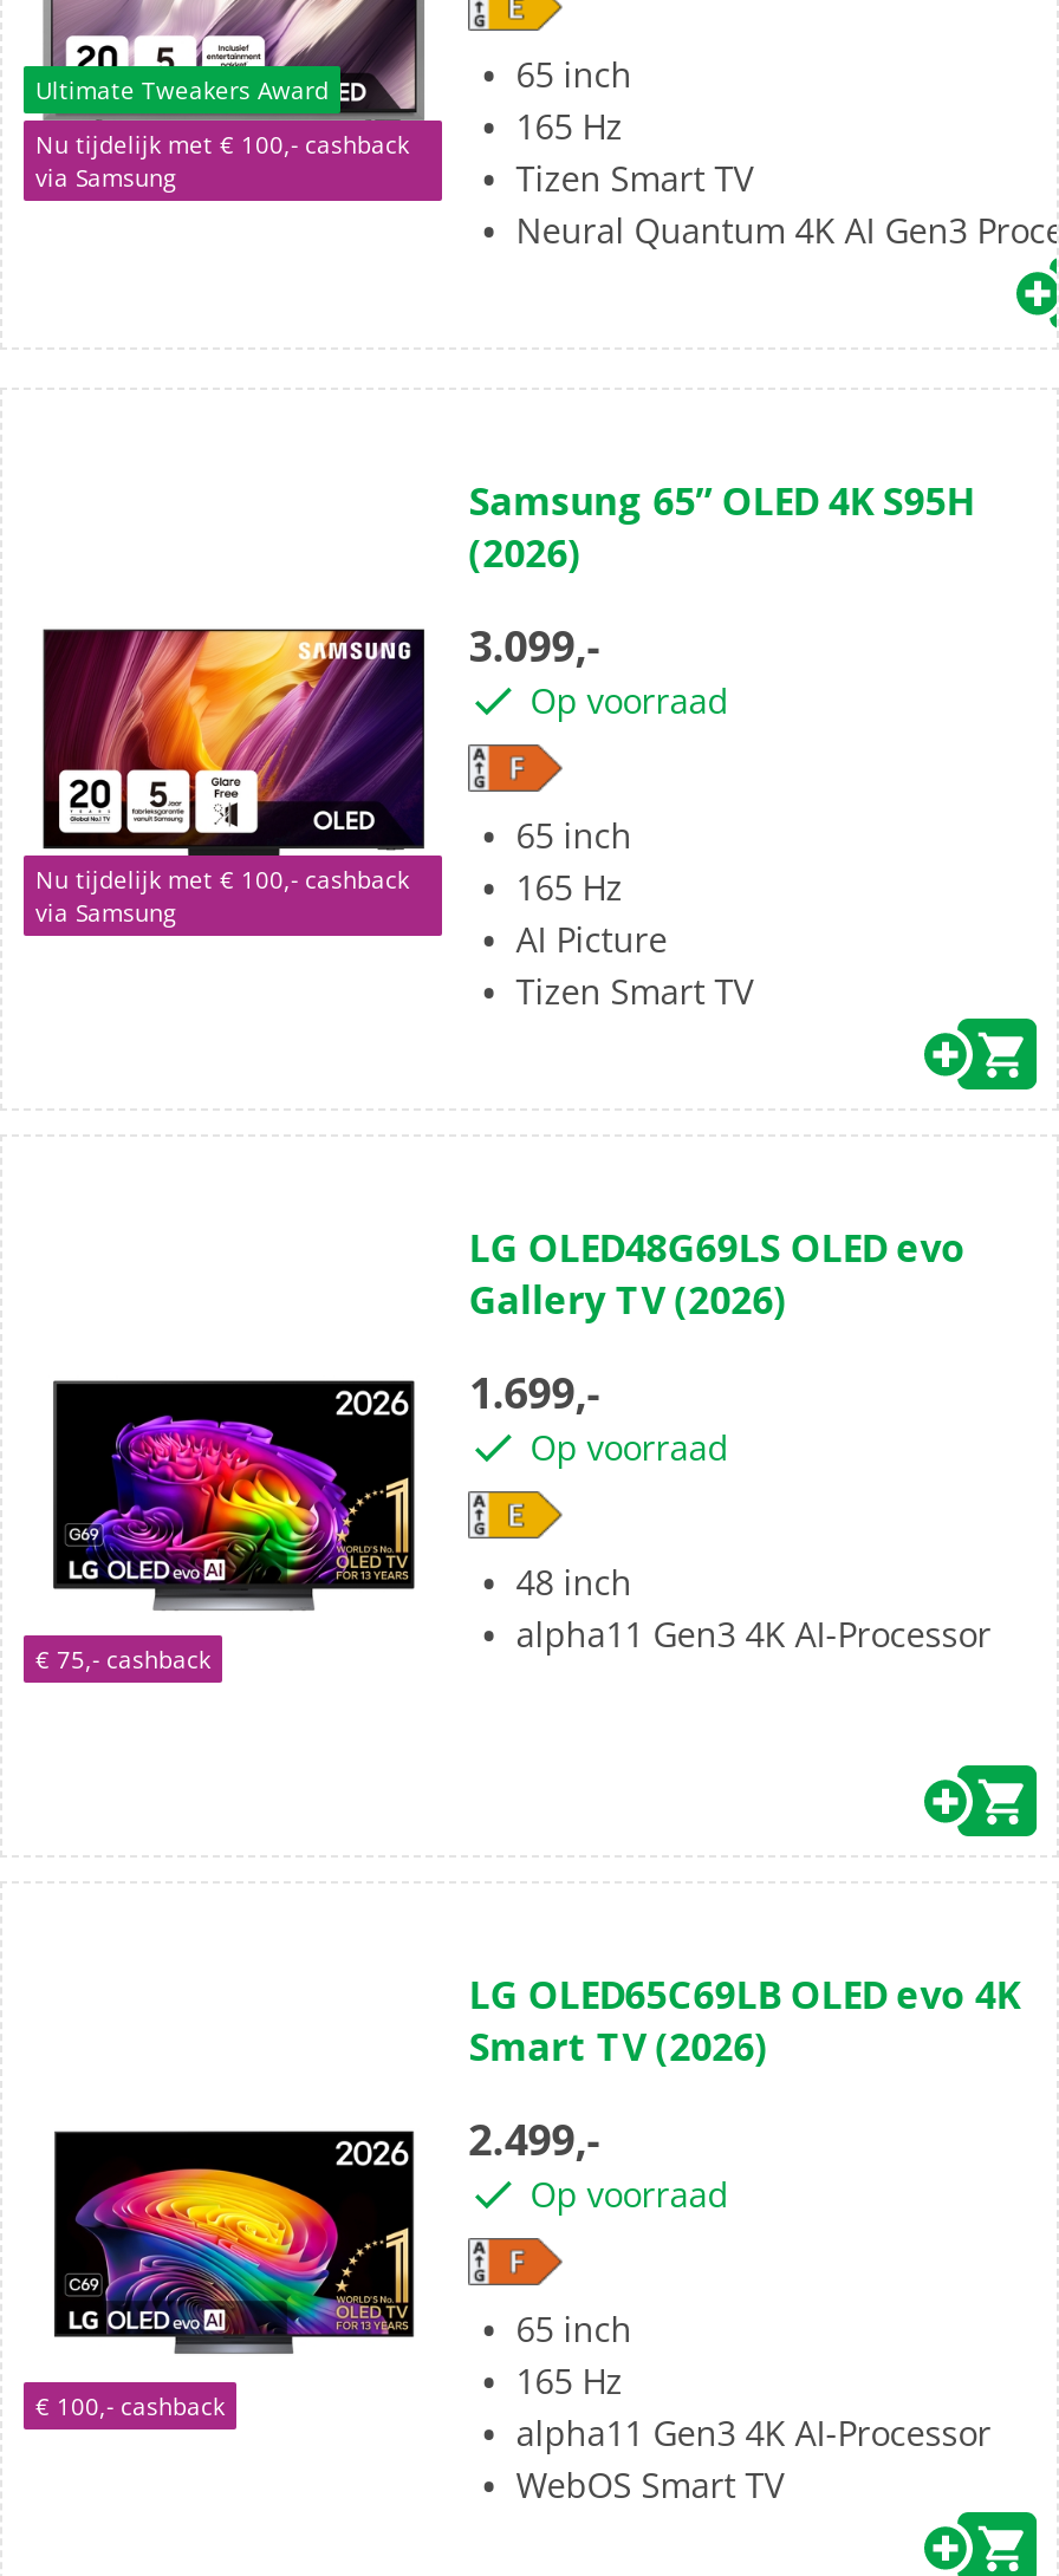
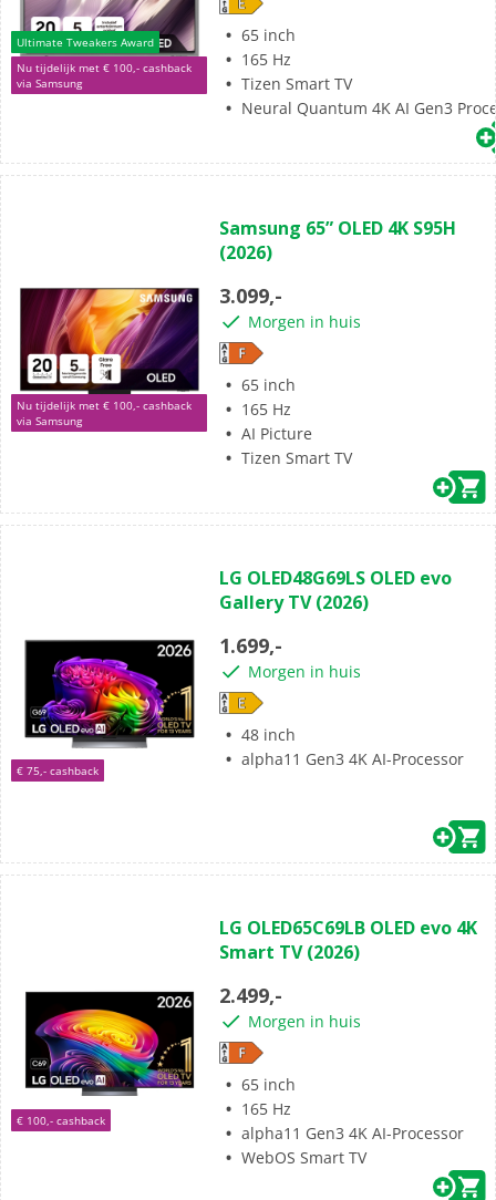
[530,677,729,722] Op voorraad -> [248,311,361,332] Morgen in huis
[530,1424,729,1469] Op voorraad -> [248,660,361,681] Morgen in huis
[530,2171,729,2216] Op voorraad -> [248,1010,361,1031] Morgen in huis

